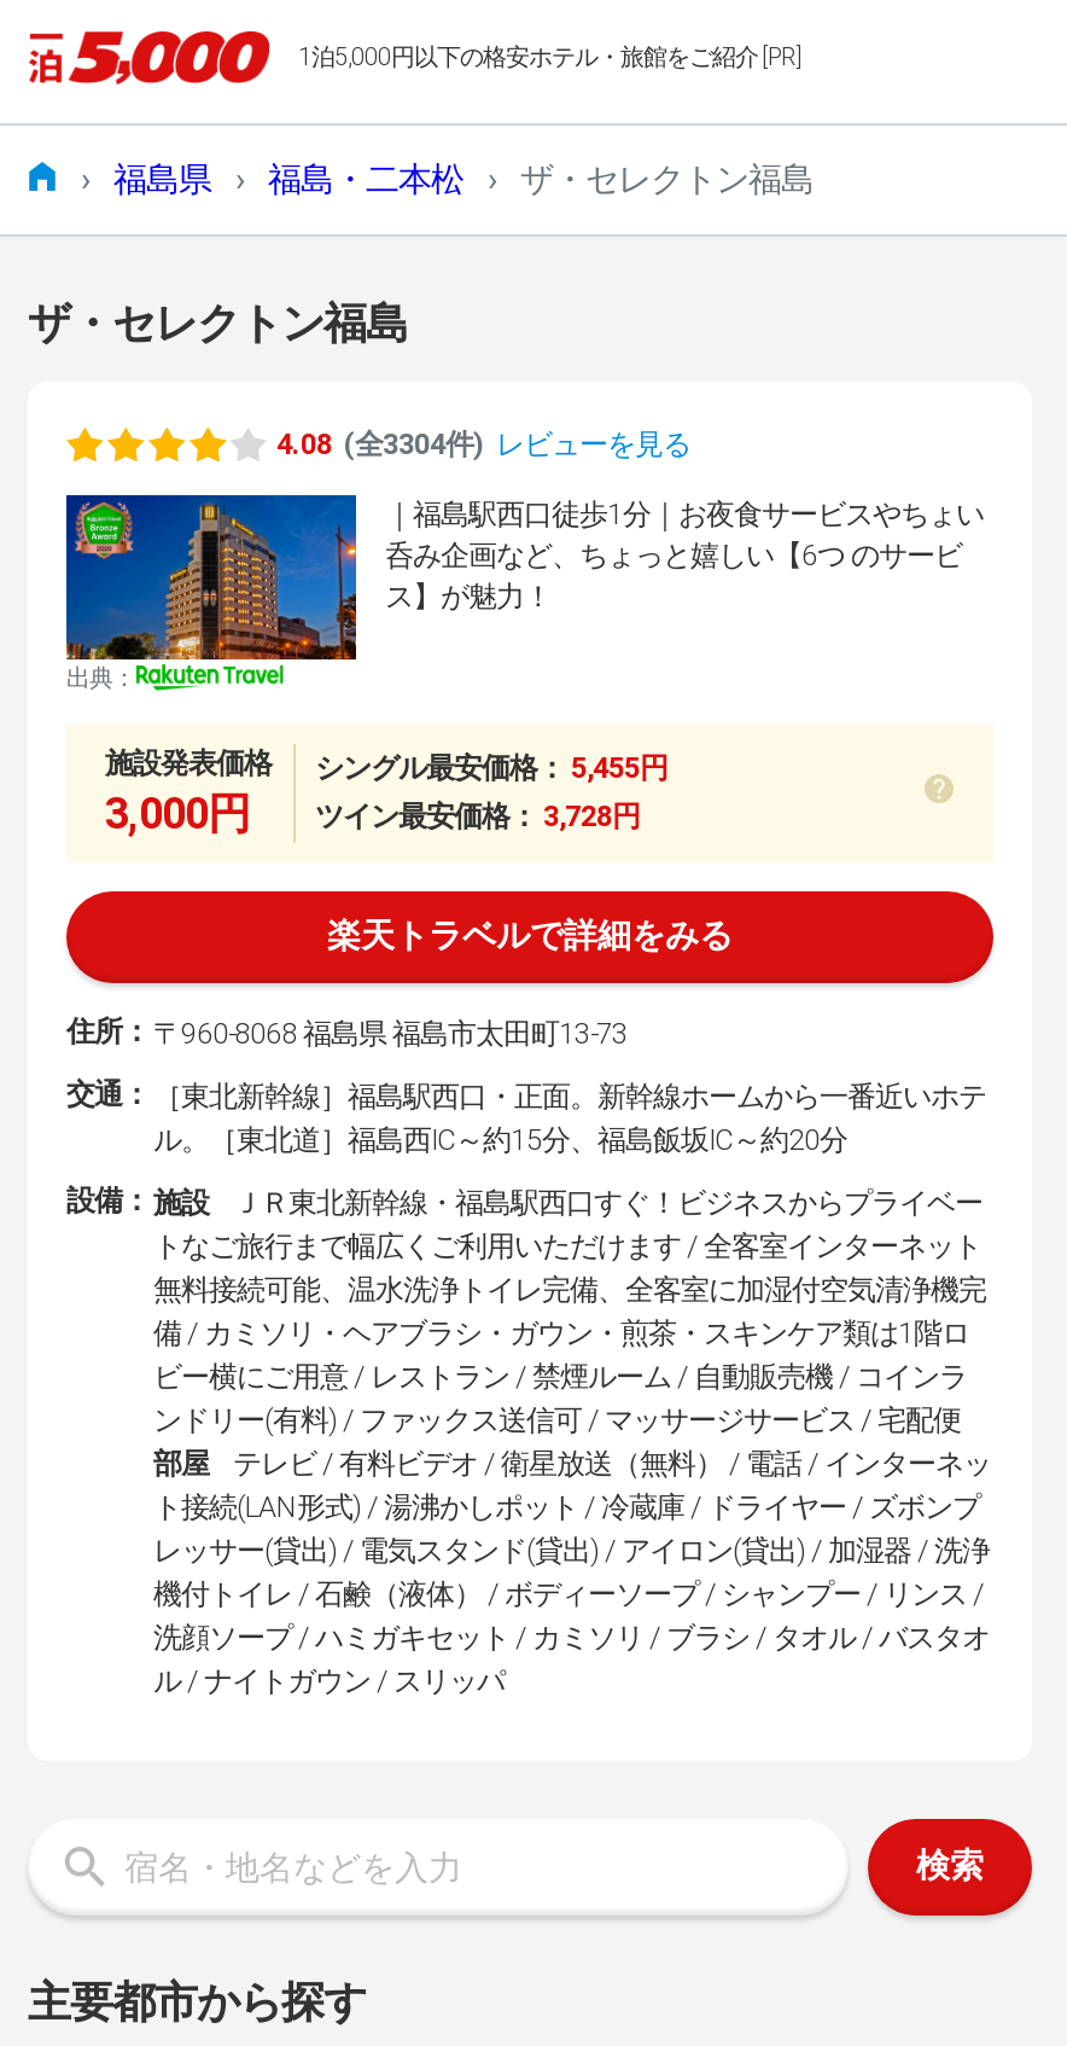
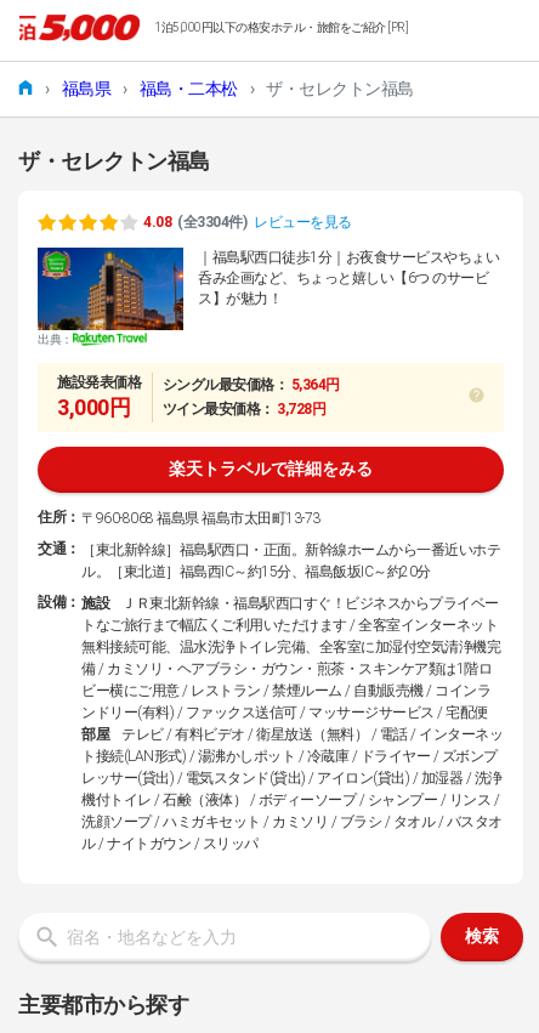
[315,750,667,784] シングル最安価格：5,455円 -> [163,376,340,393] シングル最安価格：5,364円

